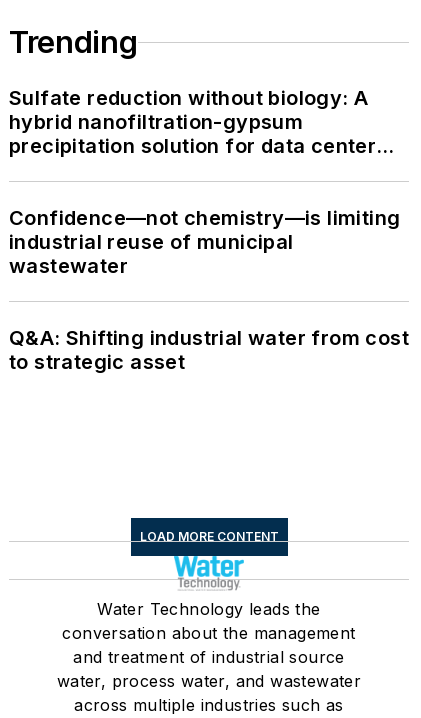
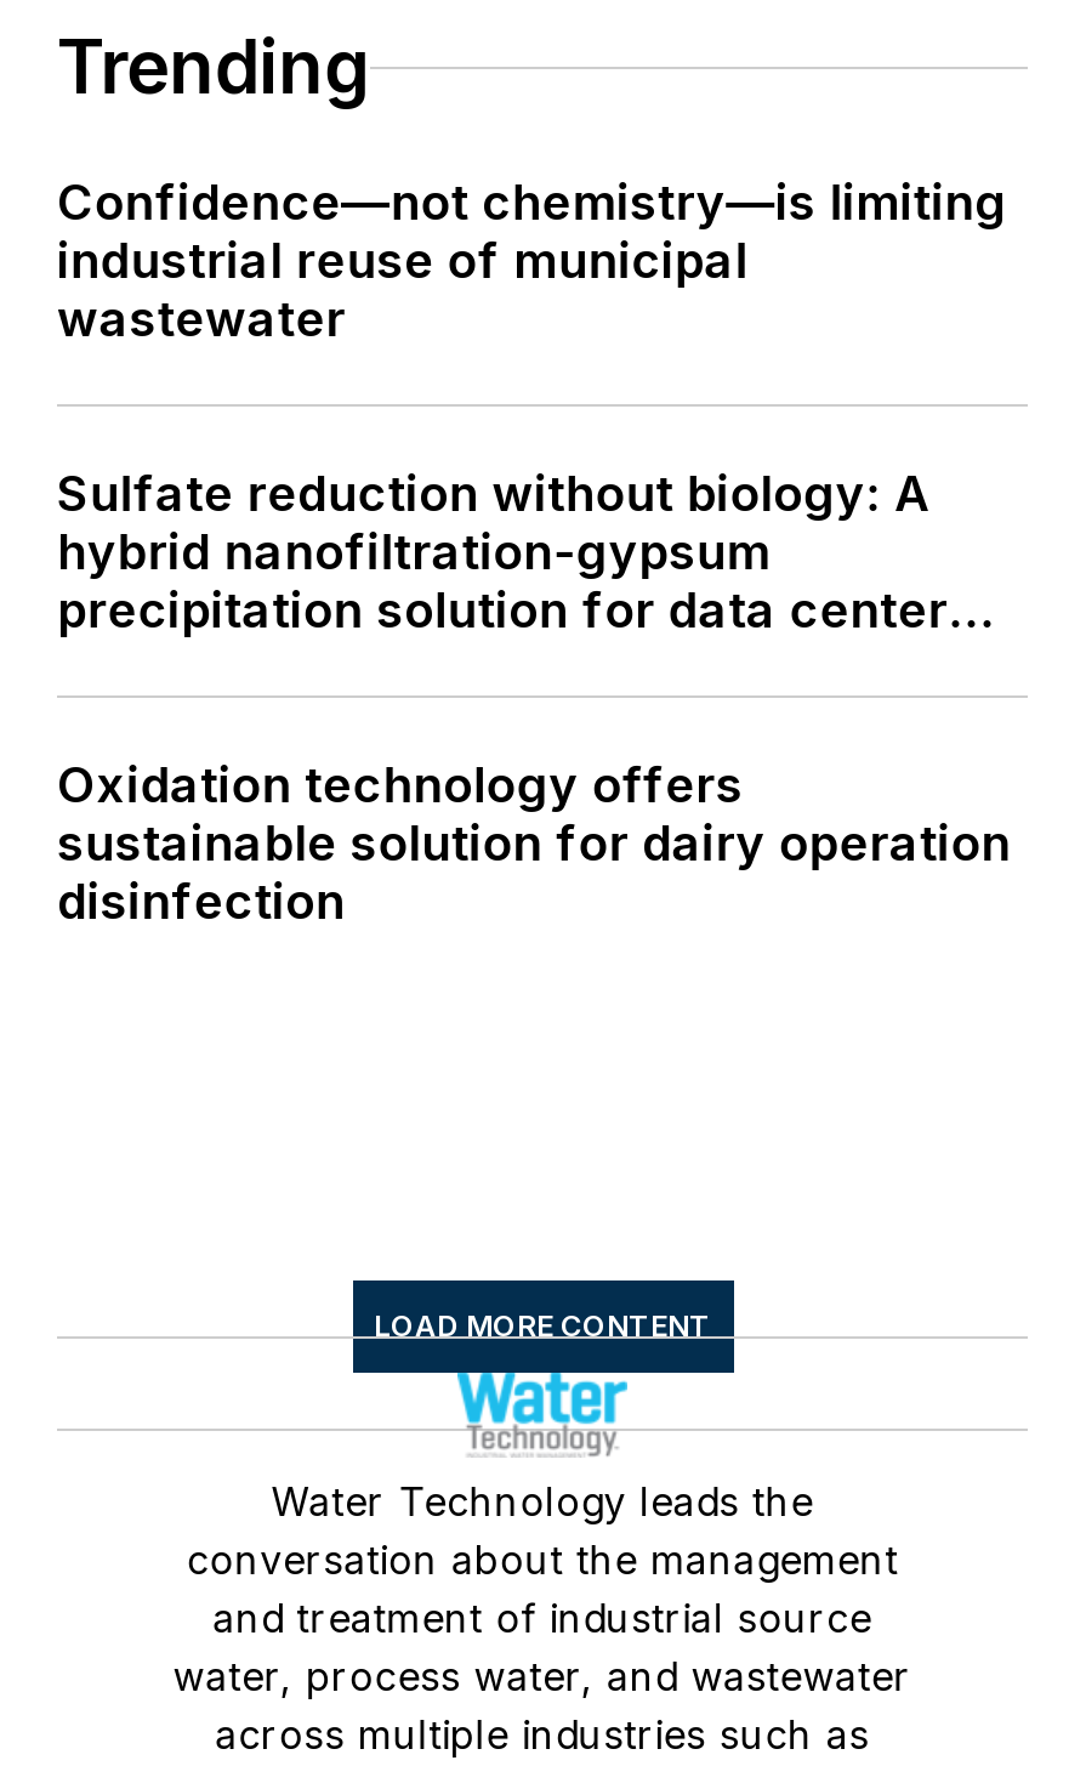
moved [9,86,376,158] -> [57,465,948,640]: Sulfate reduction without biology: A | hybrid nanofiltration-gypsum | precipitation solution for data center
moved [9,206,400,278] -> [57,174,1007,349]: Confidence—not chemistry—is limiting | industrial reuse of municipal | wastewater
[9,326,409,374] Q&A: Shifting industrial water from cost | to strategic asset -> [57,757,1011,931] Oxidation technology offers | sustainable solution for dairy operation | disinfection

